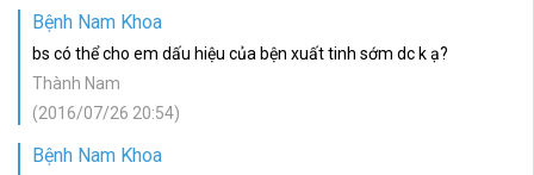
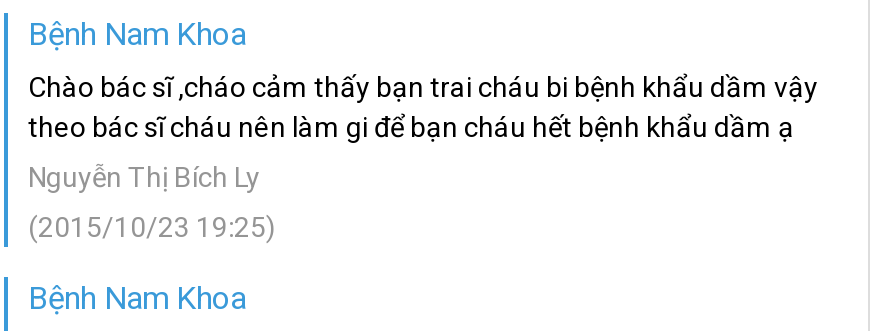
[32,44,448,63] bs có thể cho em dấu hiệu của bện xuất tinh sớm dc k ạ? -> [28,71,818,143] Chào bác sĩ ,cháo cảm thấy bạn trai cháu bi bệnh khẩu dầm vậy | theo bác sĩ cháu nên làm gi để bạn cháu hết bệnh khẩu dầm ạ
[32,74,120,93] Thành Nam -> [28,161,260,193] Nguyễn Thị Bích Ly
[32,104,180,123] (2016/07/26 20:54) -> [28,211,276,243] (2015/10/23 19:25)

